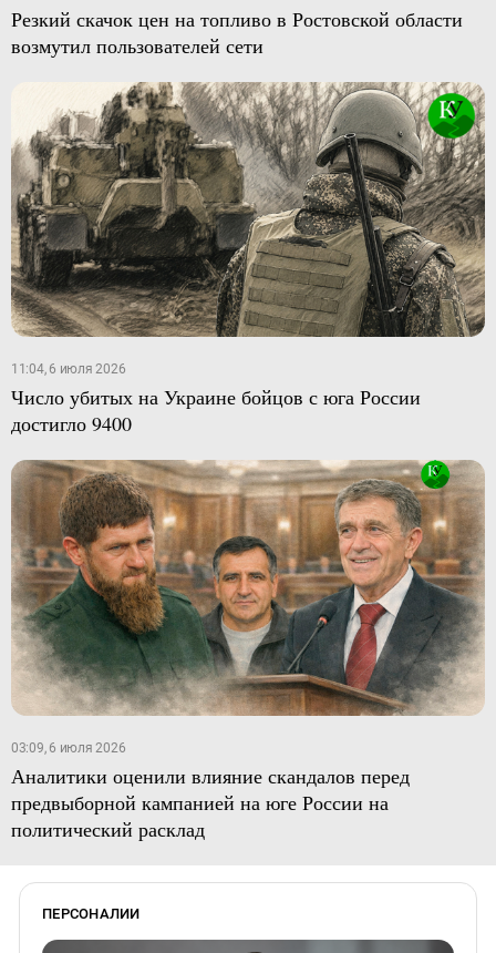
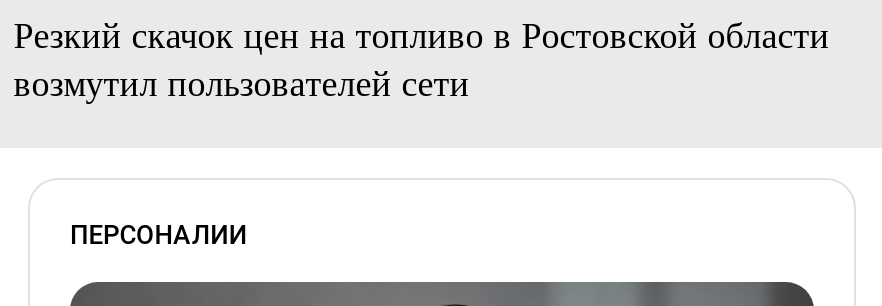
[10,81,486,437] [image] | 11:04, 6 июля 2026 | Число убитых на Украине бойцов с юга России | достигло 9400 -> none
[10,459,486,842] [image] | 03:09, 6 июля 2026 | Аналитики оценили влияние скандалов перед | предвыборной кампанией на юге России на | политический расклад -> none

